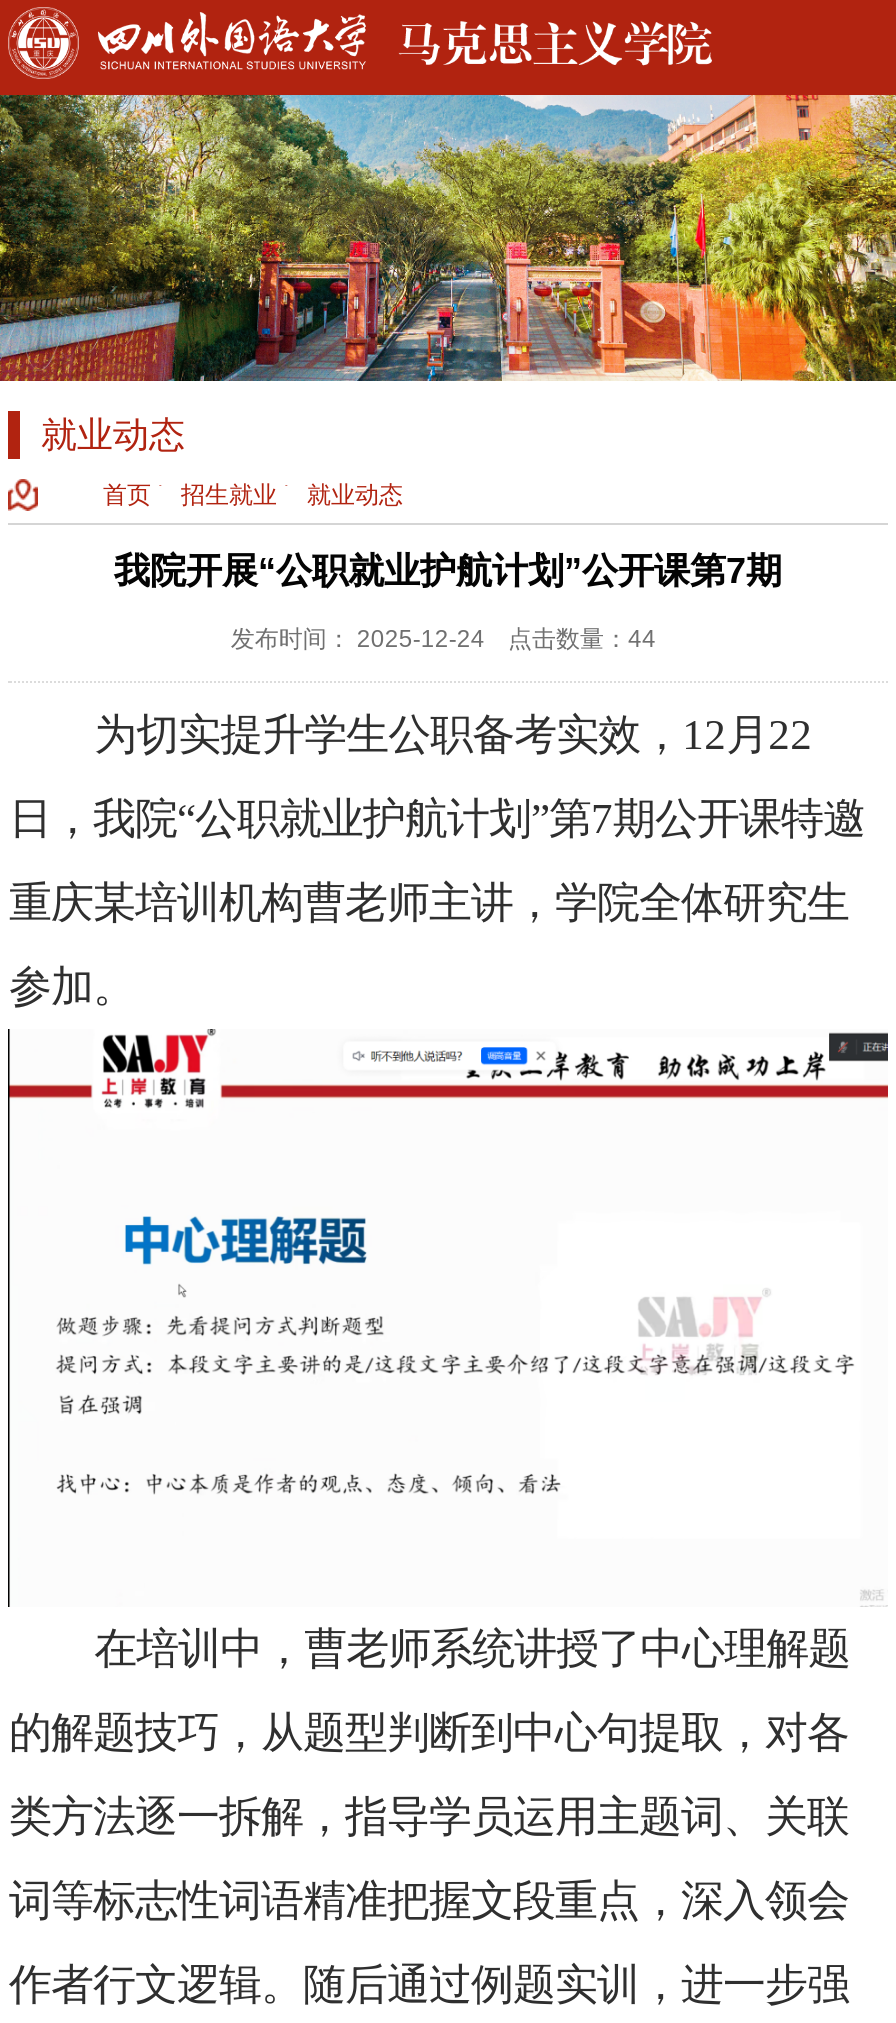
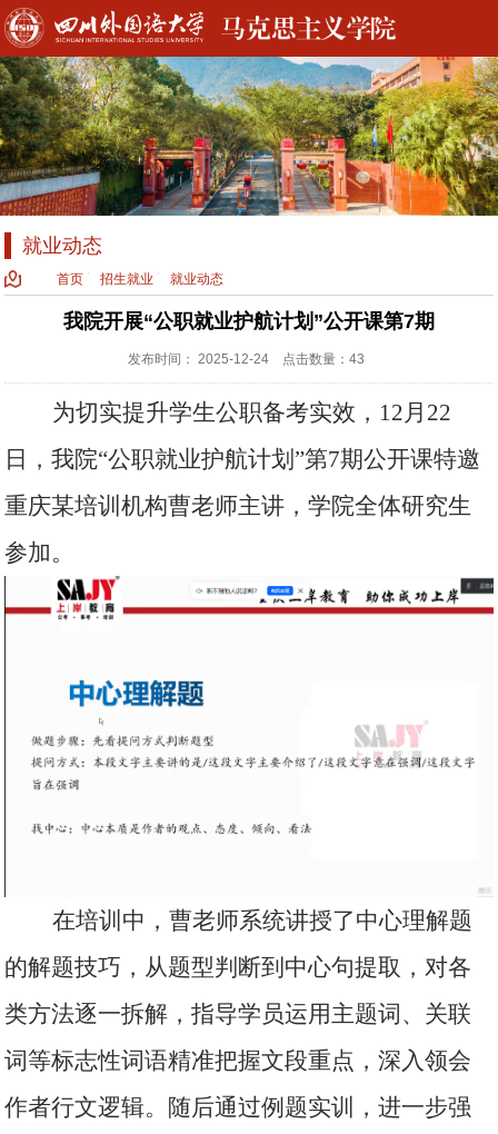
[231,626,656,654] 发布时间： 2025-12-24 点击数量：44 -> [128,352,365,367] 发布时间： 2025-12-24 点击数量：43

